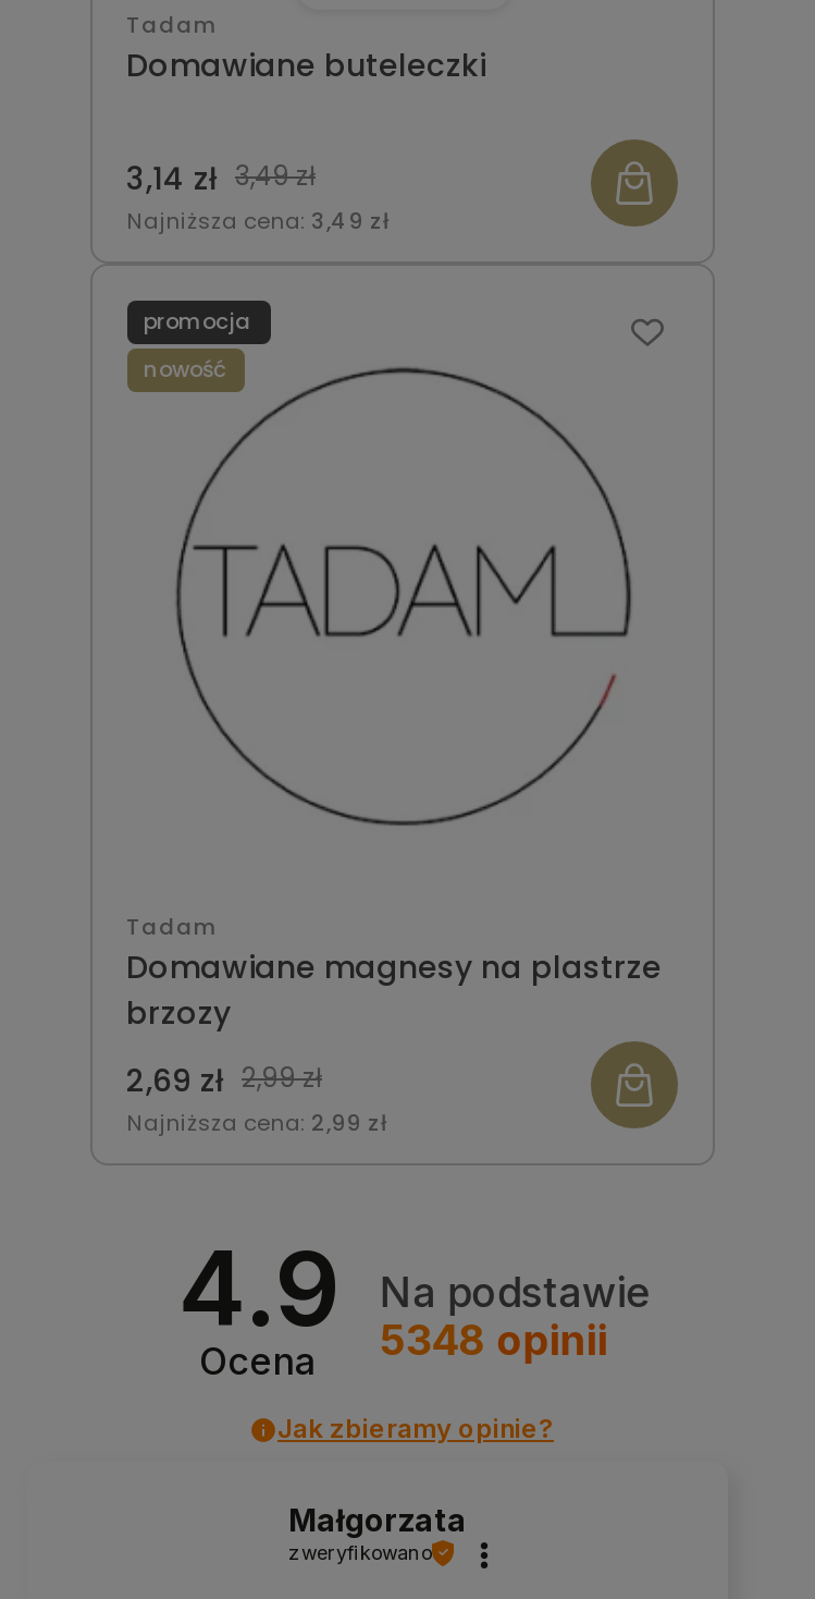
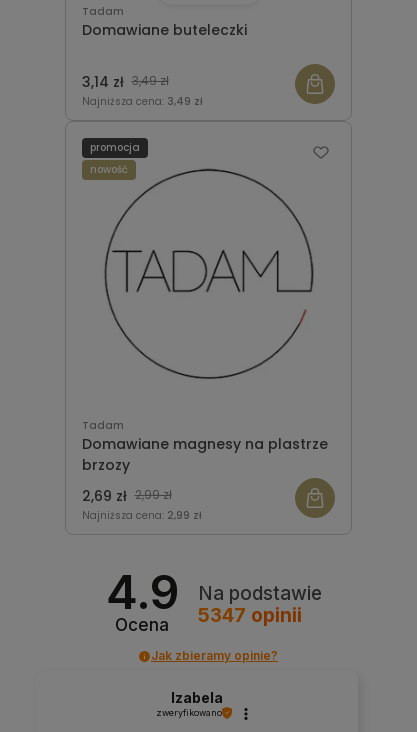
[178,1226,649,1383] 4.9 Ocena 5348 opinii Na podstawie -> [105,563,322,635] 4.9 Ocena 5347 opinii Na podstawie
[288,1501,467,1538] Małgorzata -> [171,689,223,706] Izabela

